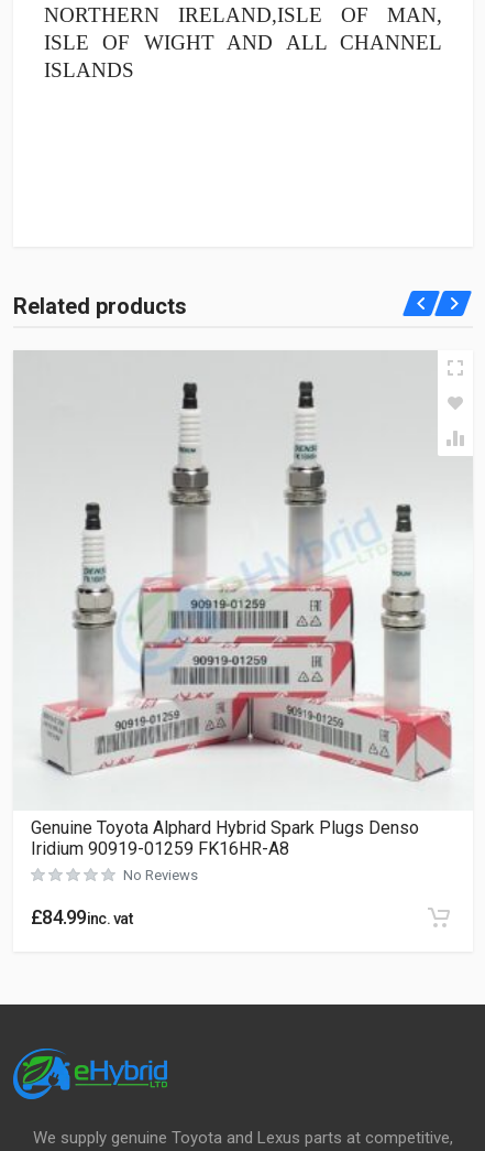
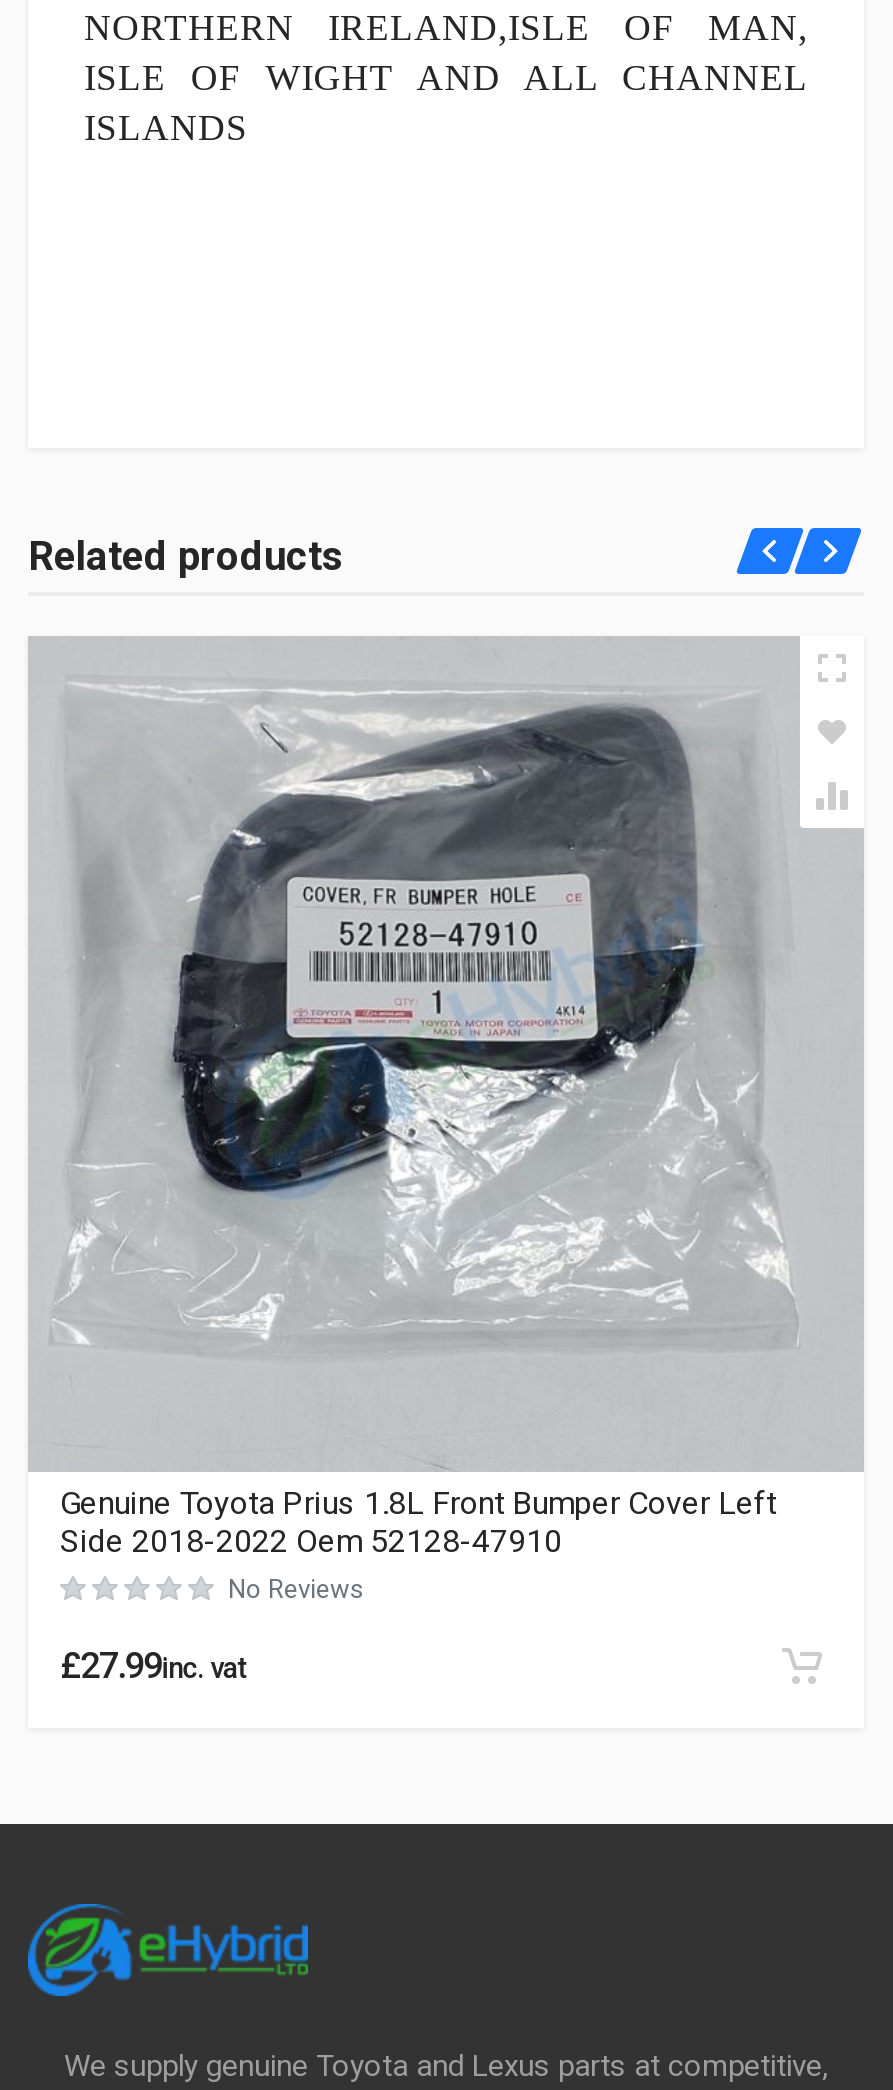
[14,377,472,859] [image] | Genuine Toyota Alphard Hybrid Spark Plugs Denso | Iridium 90919-01259 FK16HR-A8 -> [28,684,864,1559] [image] | Genuine Toyota Prius 1.8L Front Bumper Cover Left | Side 2018-2022 Oem 52128-47910
[31,905,132,928] £84.99inc. vat -> [60,1643,244,1685] £27.99inc. vat

